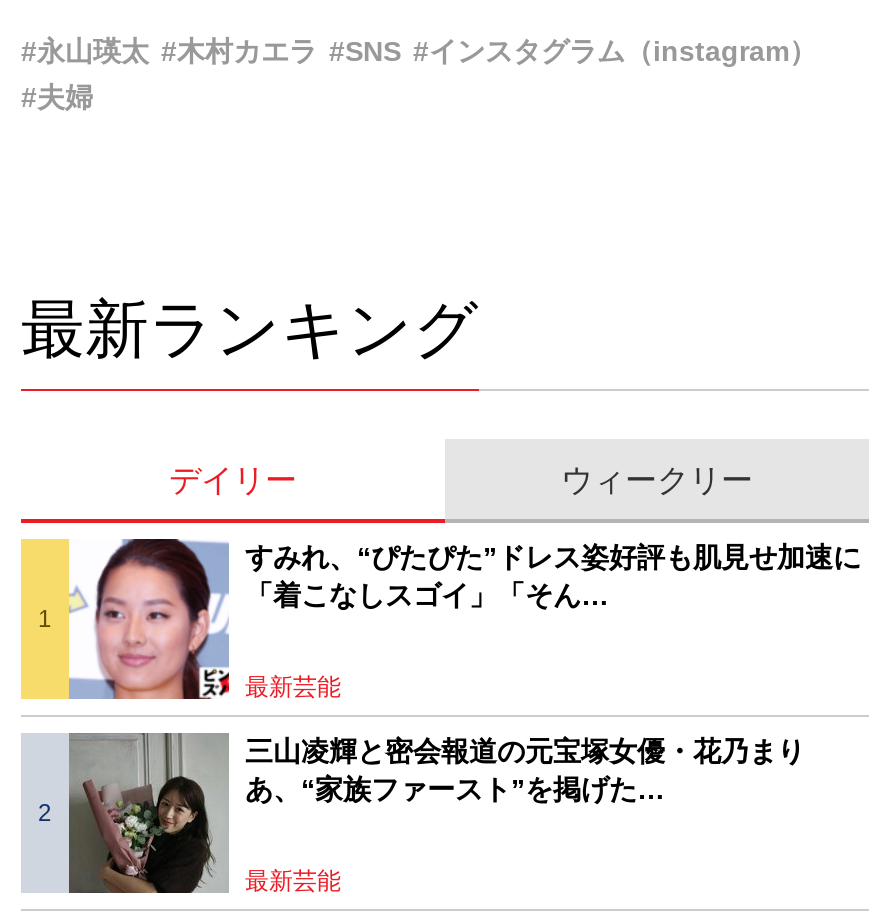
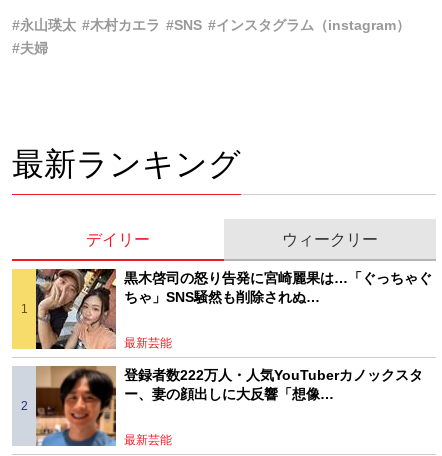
[67,537,861,701] [image] | すみれ、“ぴたぴた”ドレス姿好評も肌見せ加速に | 「着こなしスゴイ」「そん… -> [35,268,432,350] [image] | 黒木啓司の怒り告発に宮崎麗果は…「ぐっちゃぐ | ちゃ」SNS騒然も削除されぬ…
[67,733,805,895] [image] | 三山凌輝と密会報道の元宝塚女優・花乃まり | あ、“家族ファースト”を掲げた… -> [36,366,423,447] [image] | 登録者数222万人・人気YouTuberカノックスタ | ー、妻の顔出しに大反響「想像…

